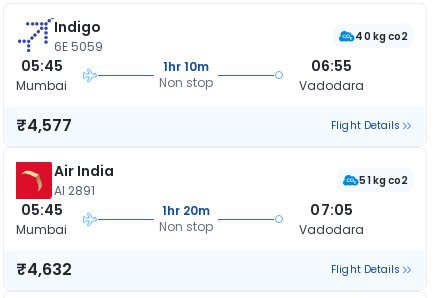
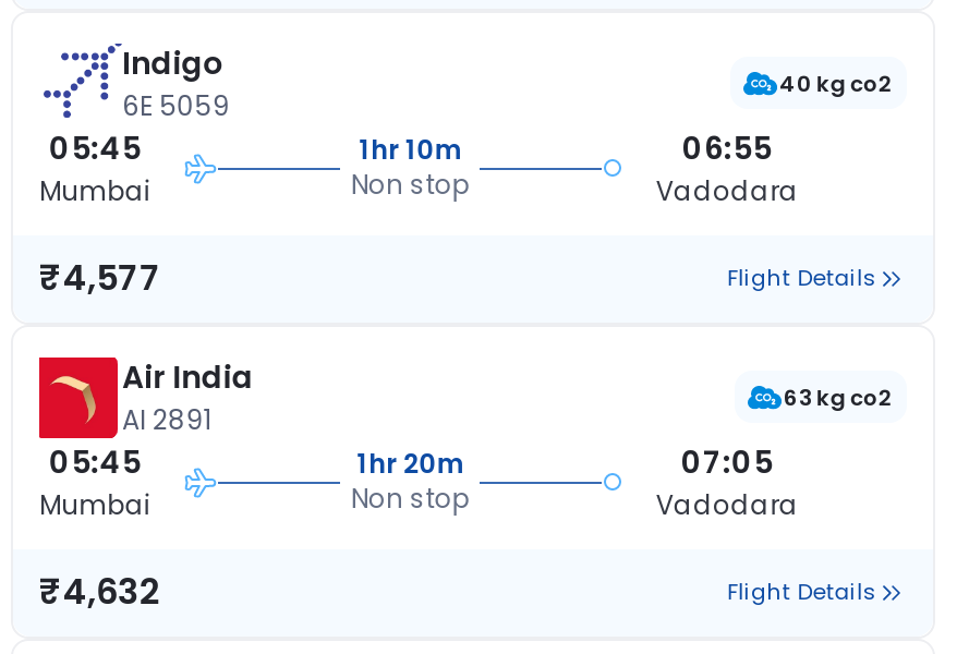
[359,173,408,188] 51 kg co2 -> [784,382,894,415] 63 kg co2

